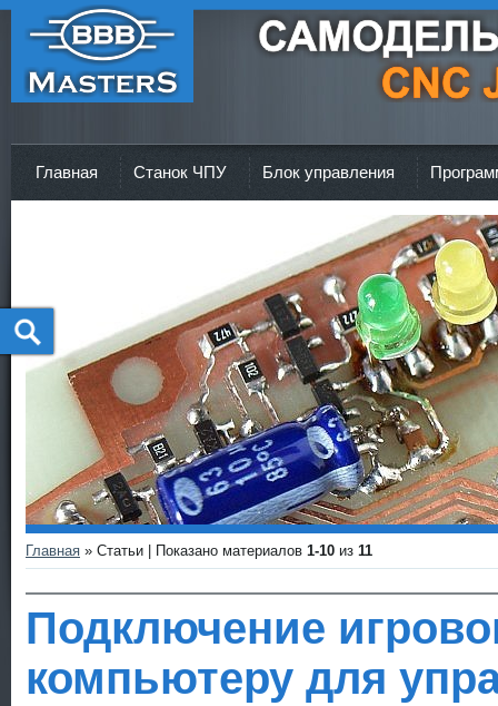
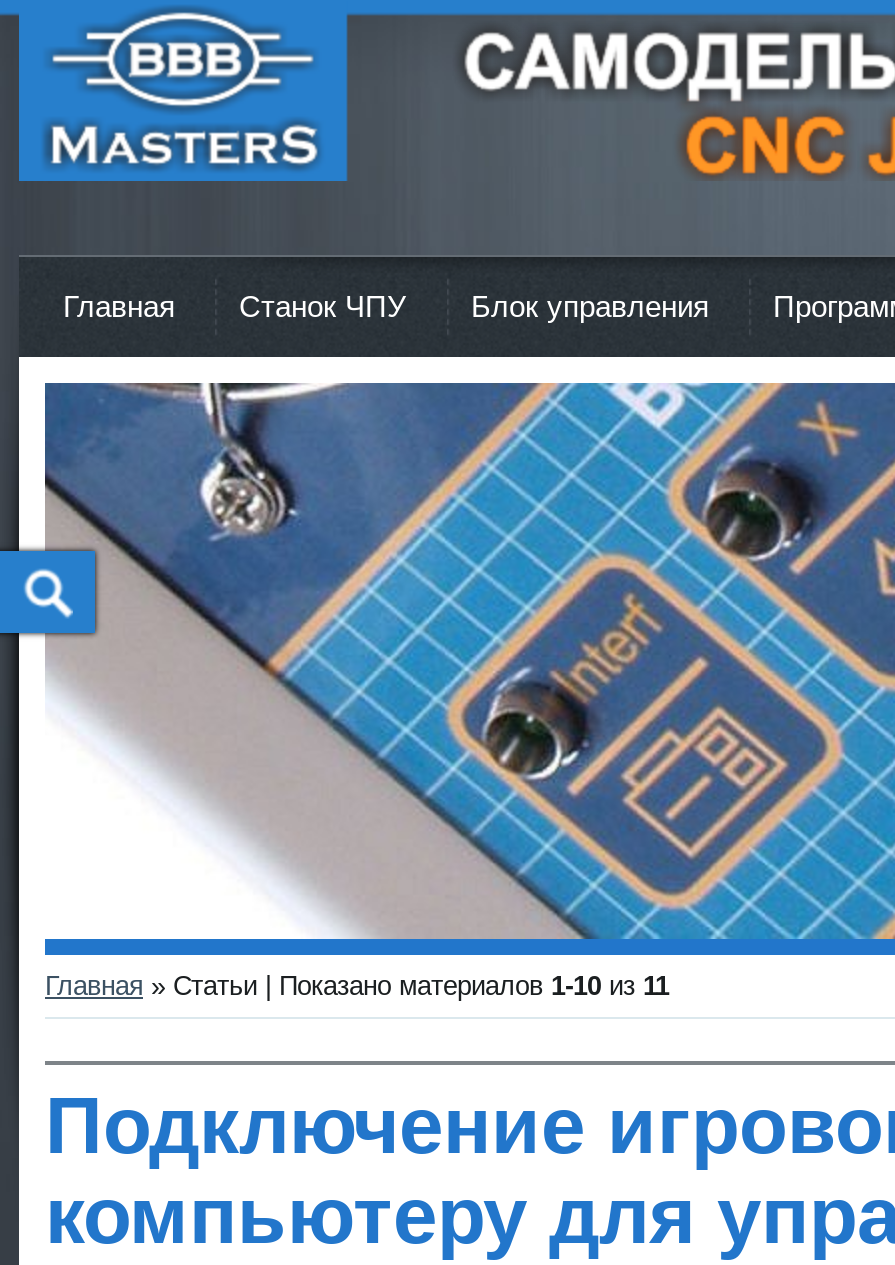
[24,214,495,526] [image] -> [43,381,889,941] [image]

